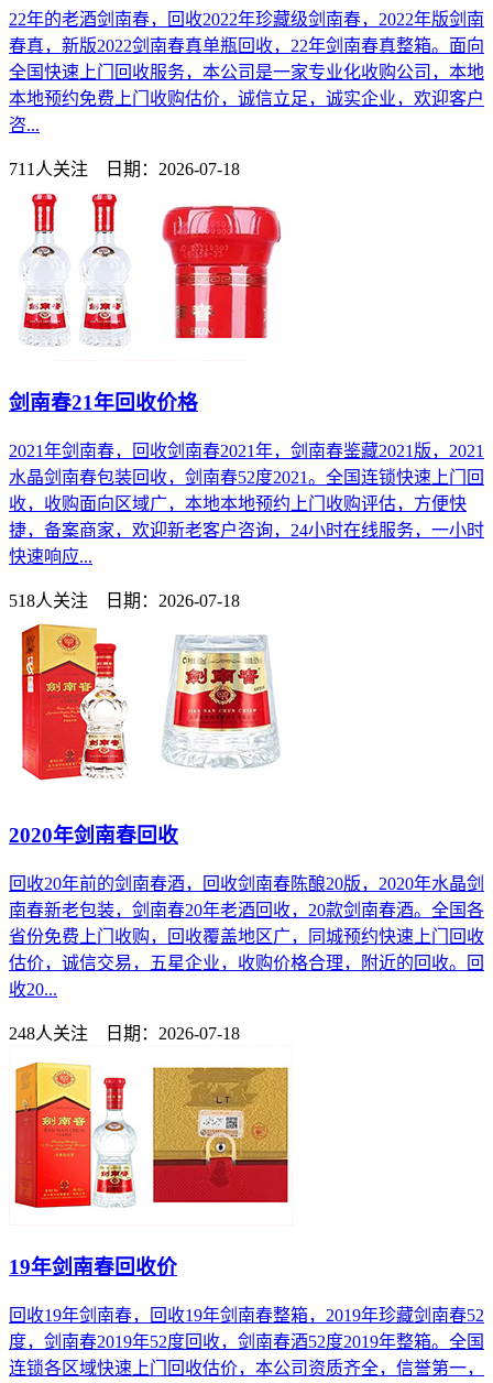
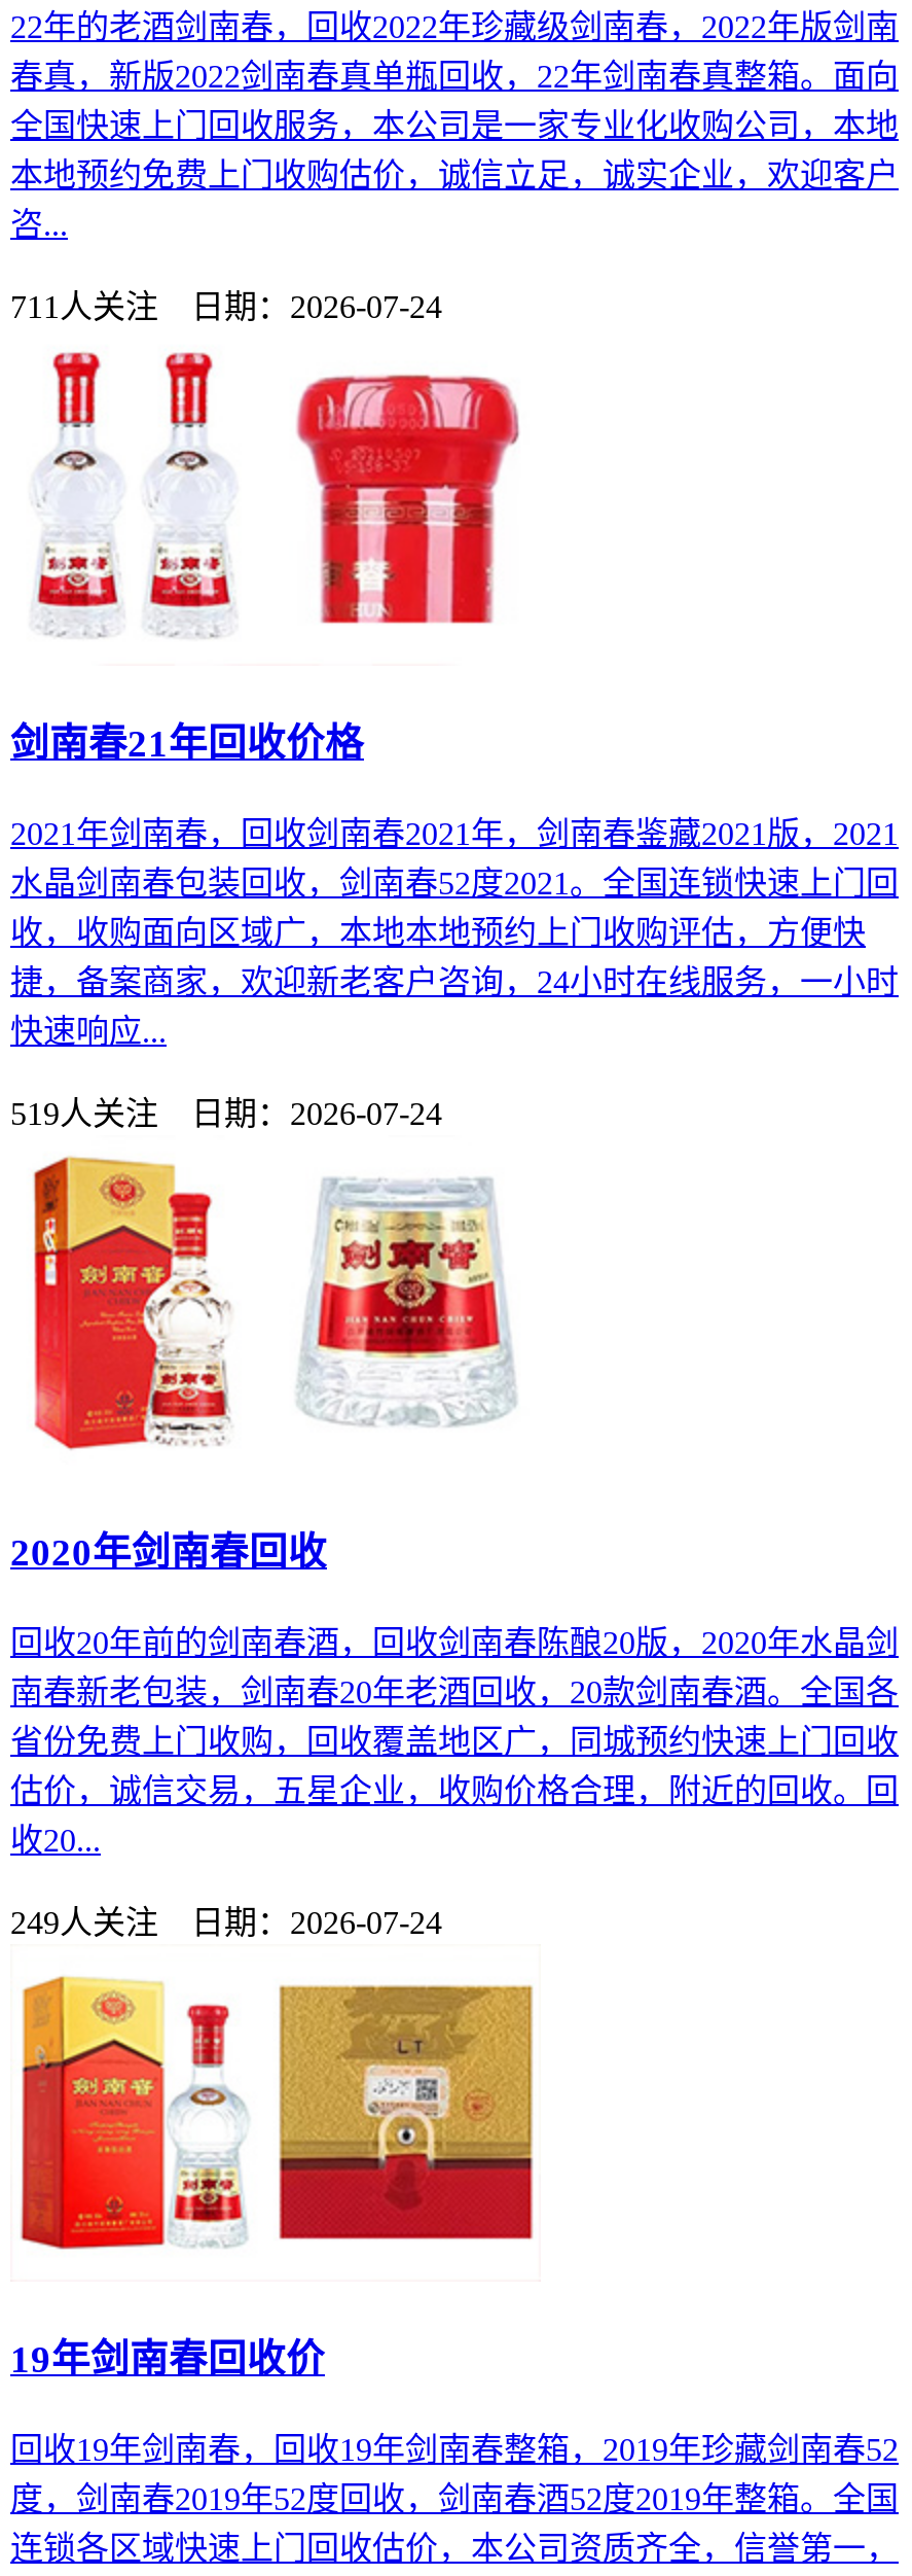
[9,159,240,178] 711人关注 日期：2026-07-18 -> [10,288,442,323] 711人关注 日期：2026-07-24
[9,591,240,610] 518人关注 日期：2026-07-18 -> [10,1096,442,1131] 519人关注 日期：2026-07-24
[9,1023,240,1042] 248人关注 日期：2026-07-18 -> [10,1904,442,1939] 249人关注 日期：2026-07-24

